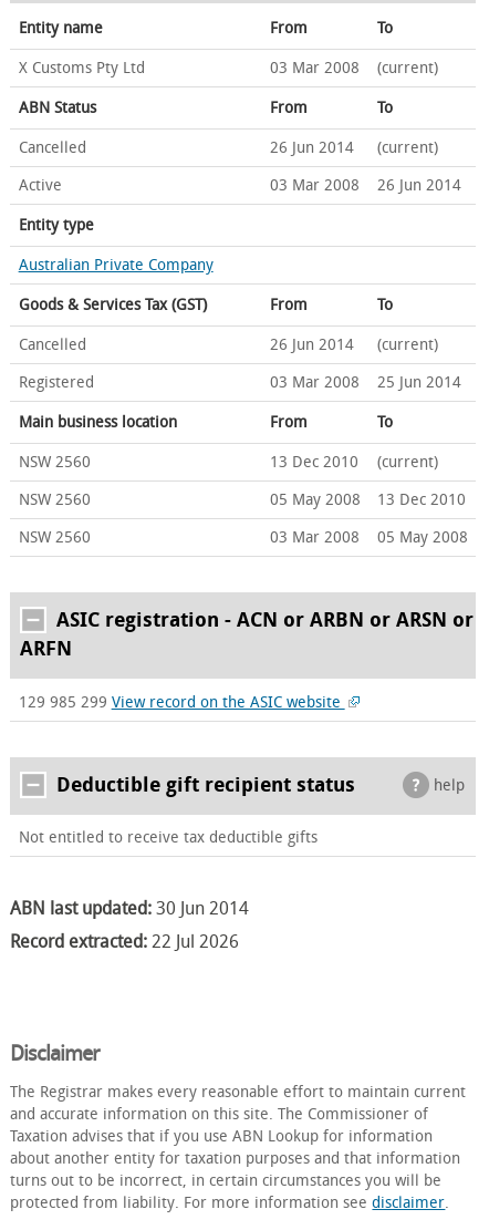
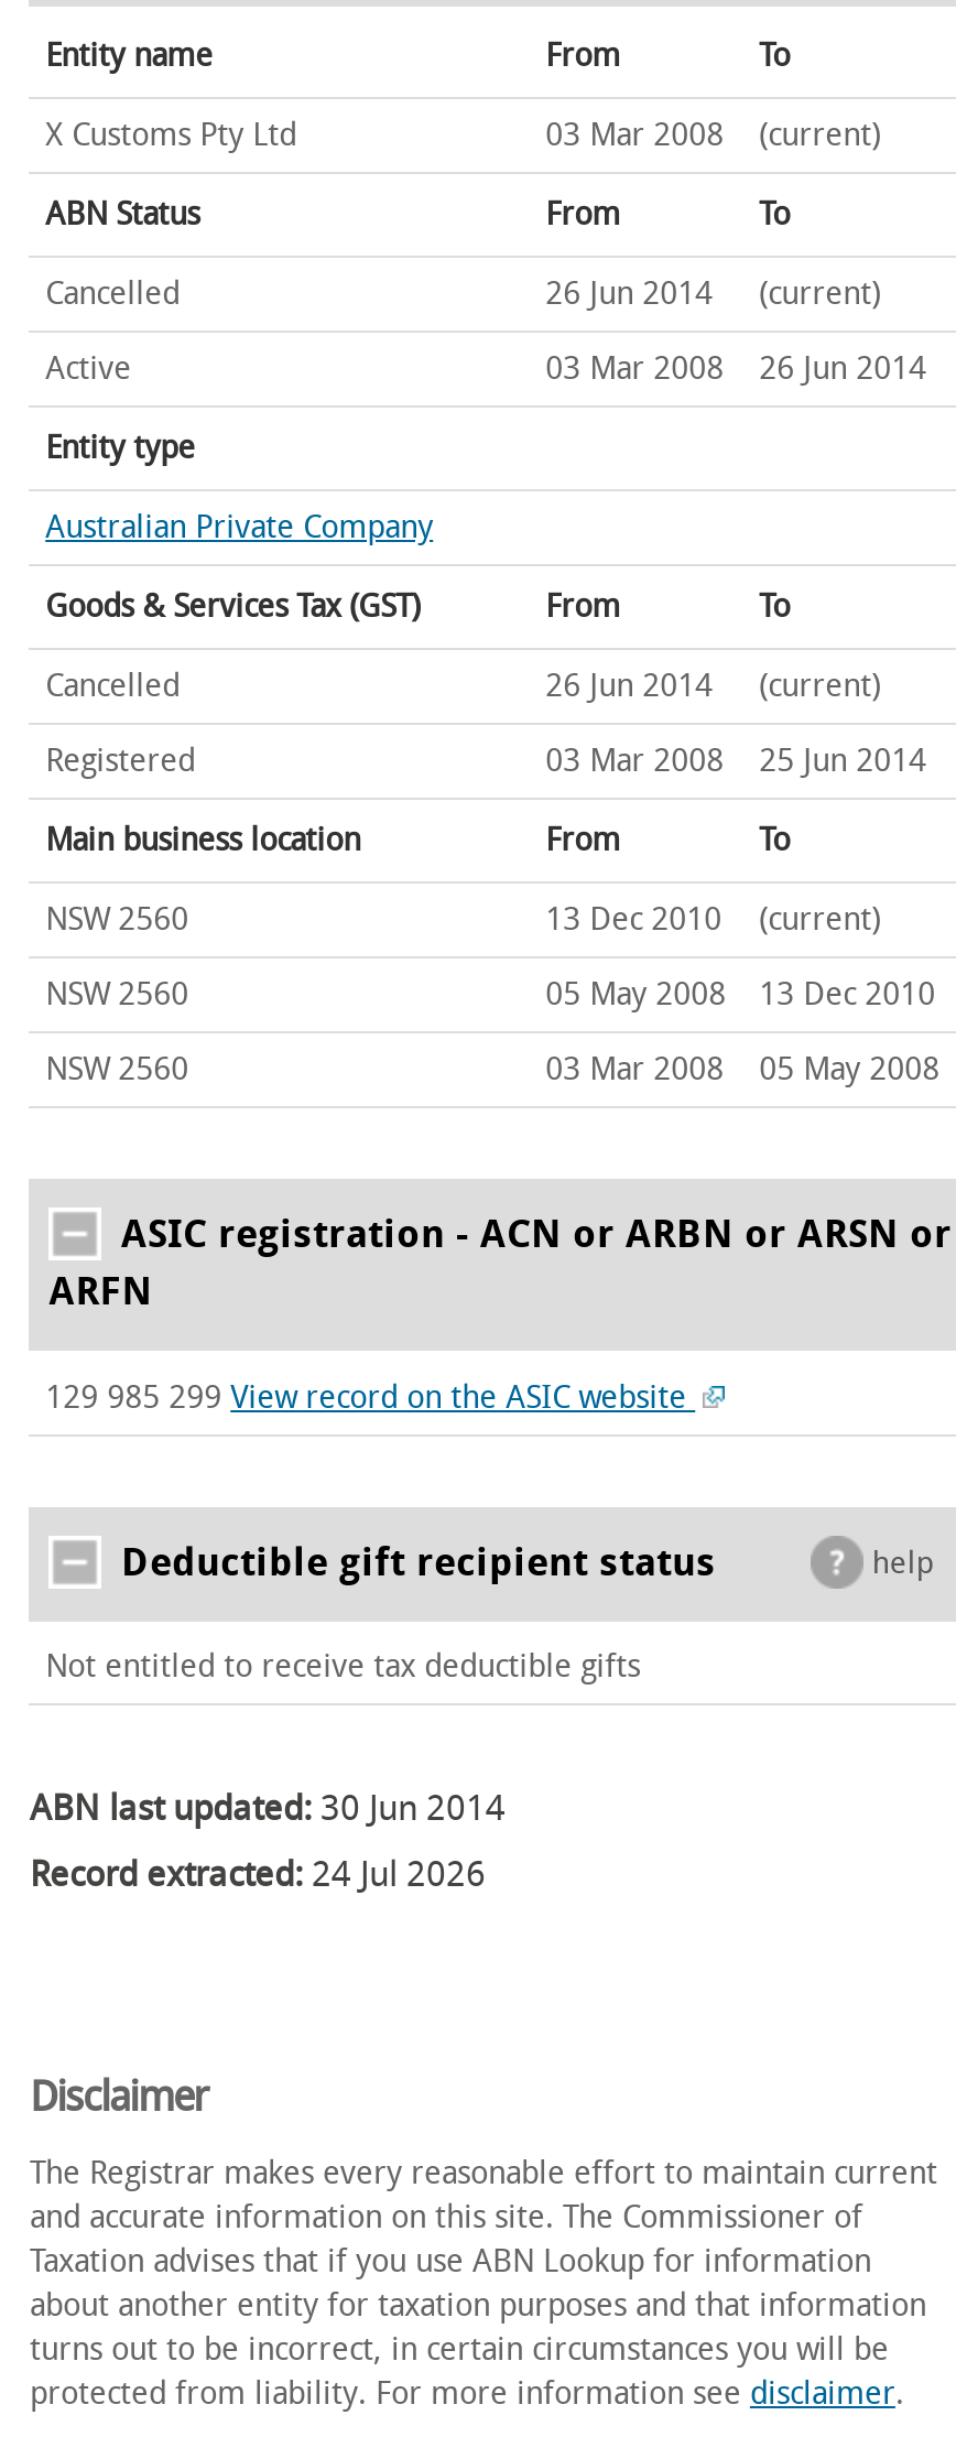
[10,932,239,953] Record extracted: 22 Jul 2026 -> [30,1854,485,1896] Record extracted: 24 Jul 2026

